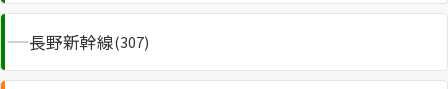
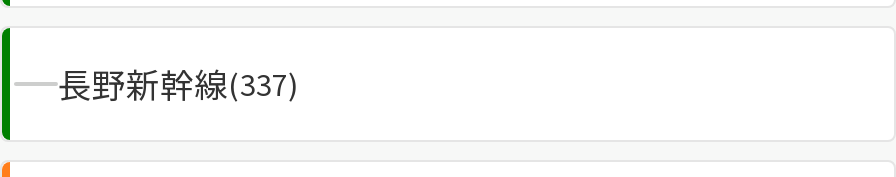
[29,30,149,54] 長野新幹線(307) -> [58,60,298,108] 長野新幹線(337)

